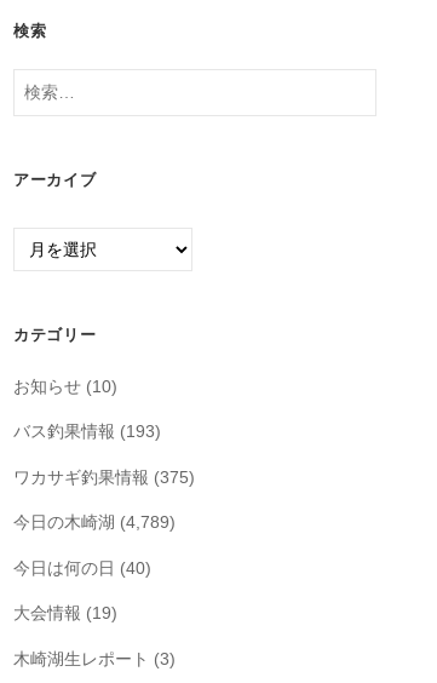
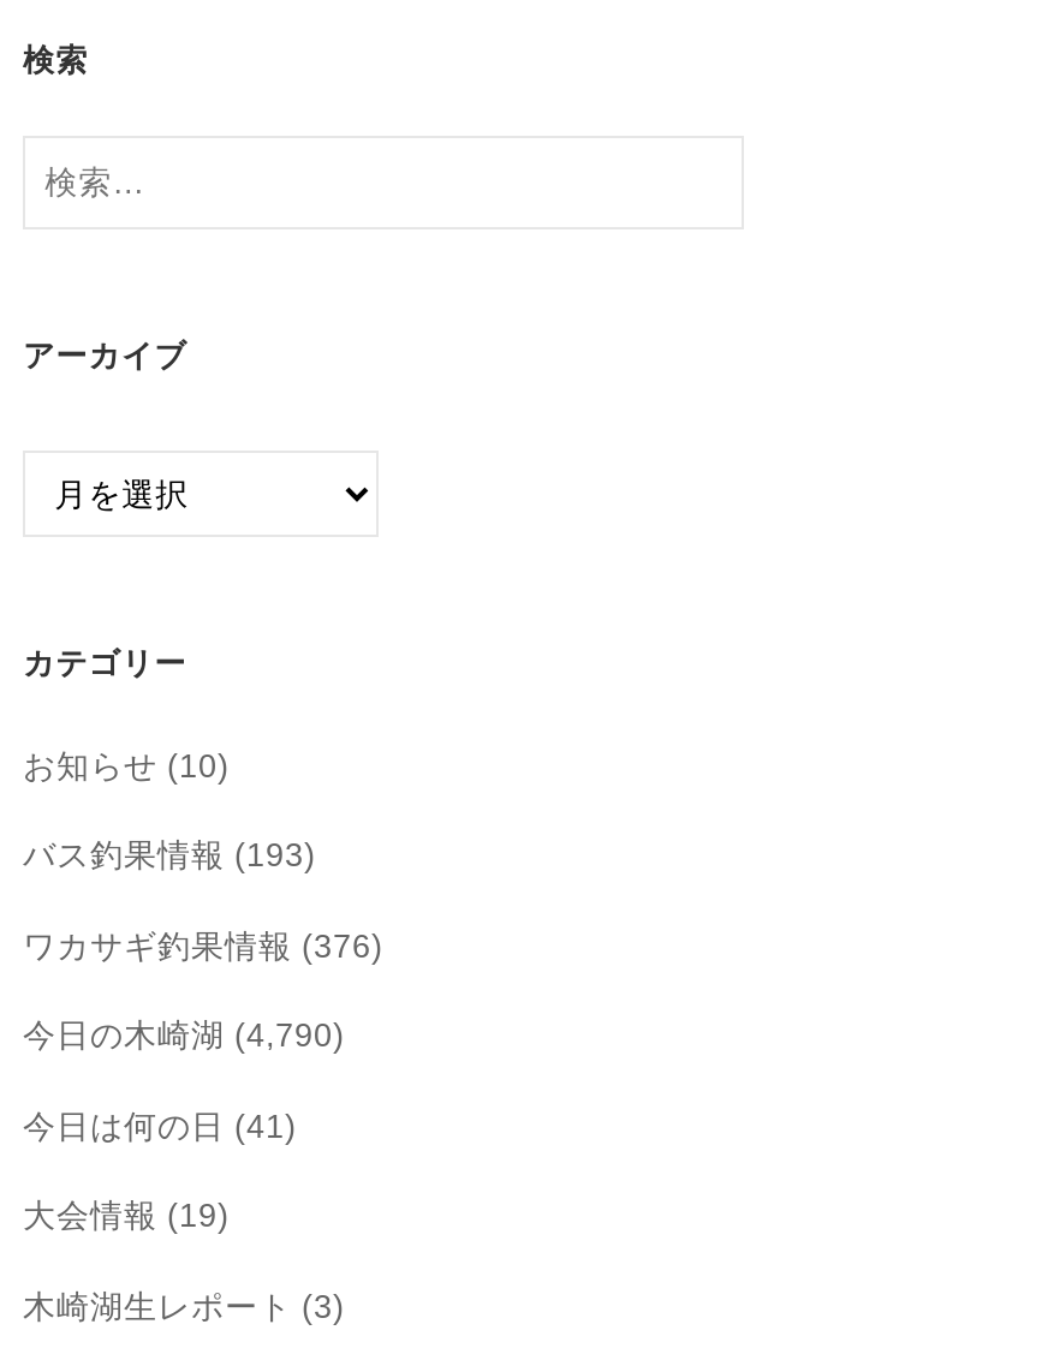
[13,468,195,487] ワカサギ釣果情報(375) -> [23,928,383,964] ワカサギ釣果情報(376)
[13,514,176,532] 今日の木崎湖(4,789) -> [23,1018,345,1054] 今日の木崎湖(4,790)
[13,559,151,577] 今日は何の日(40) -> [23,1108,297,1144] 今日は何の日(41)

